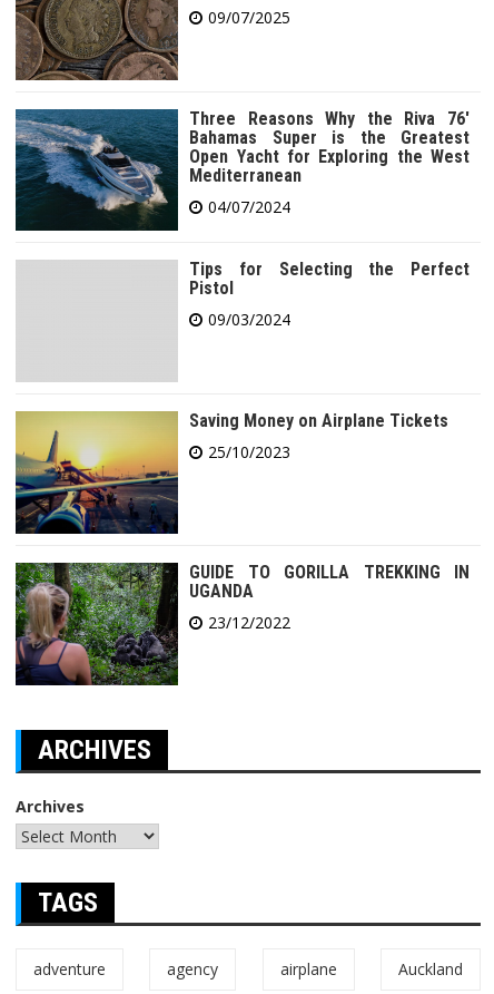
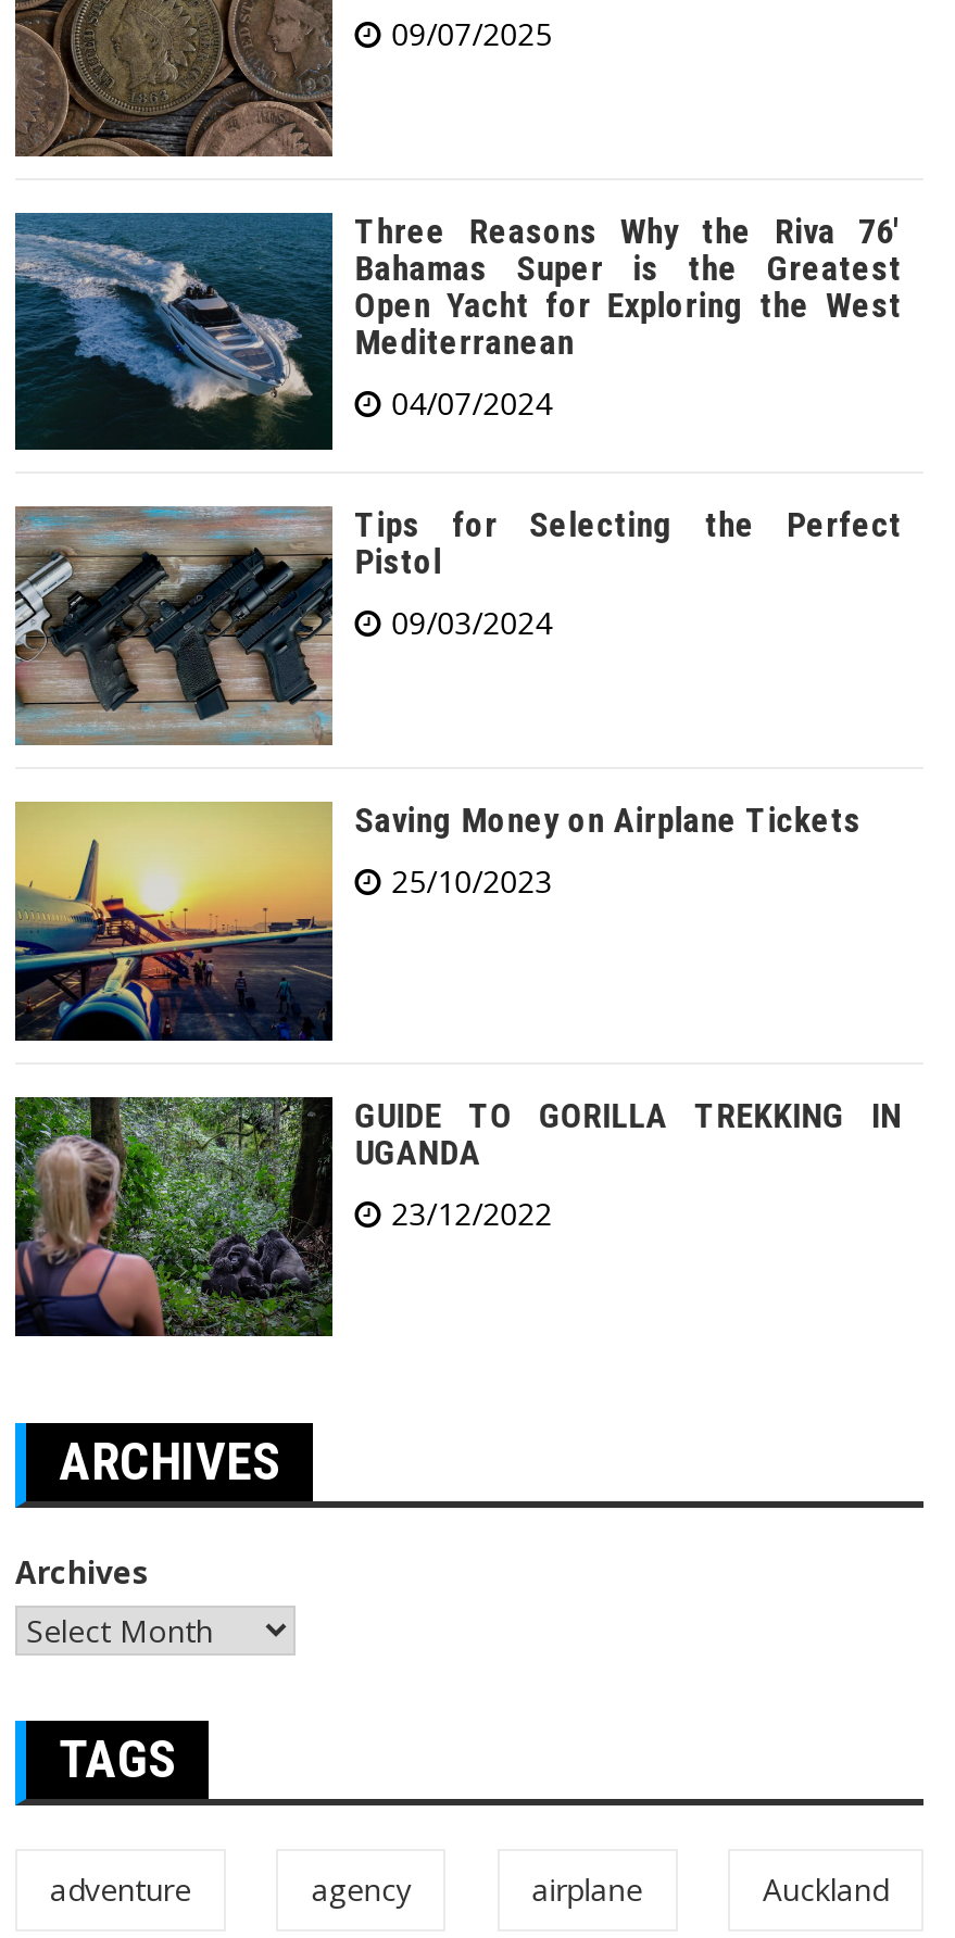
none -> [13,506,335,745] [image]

